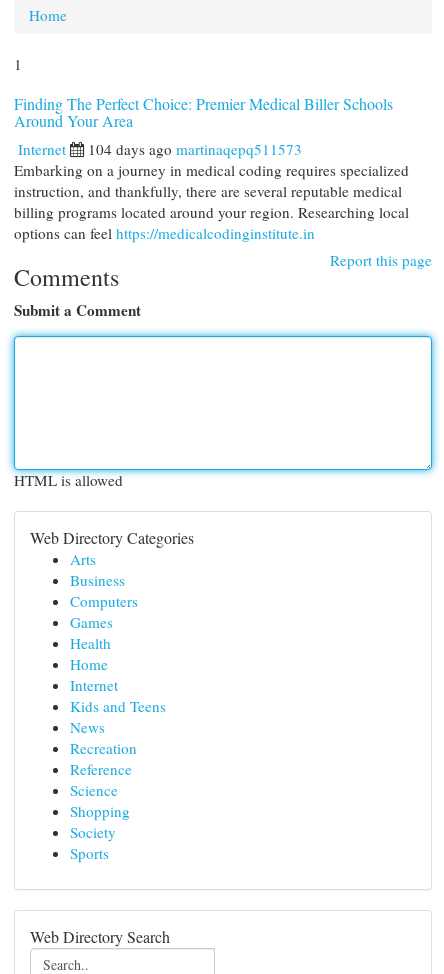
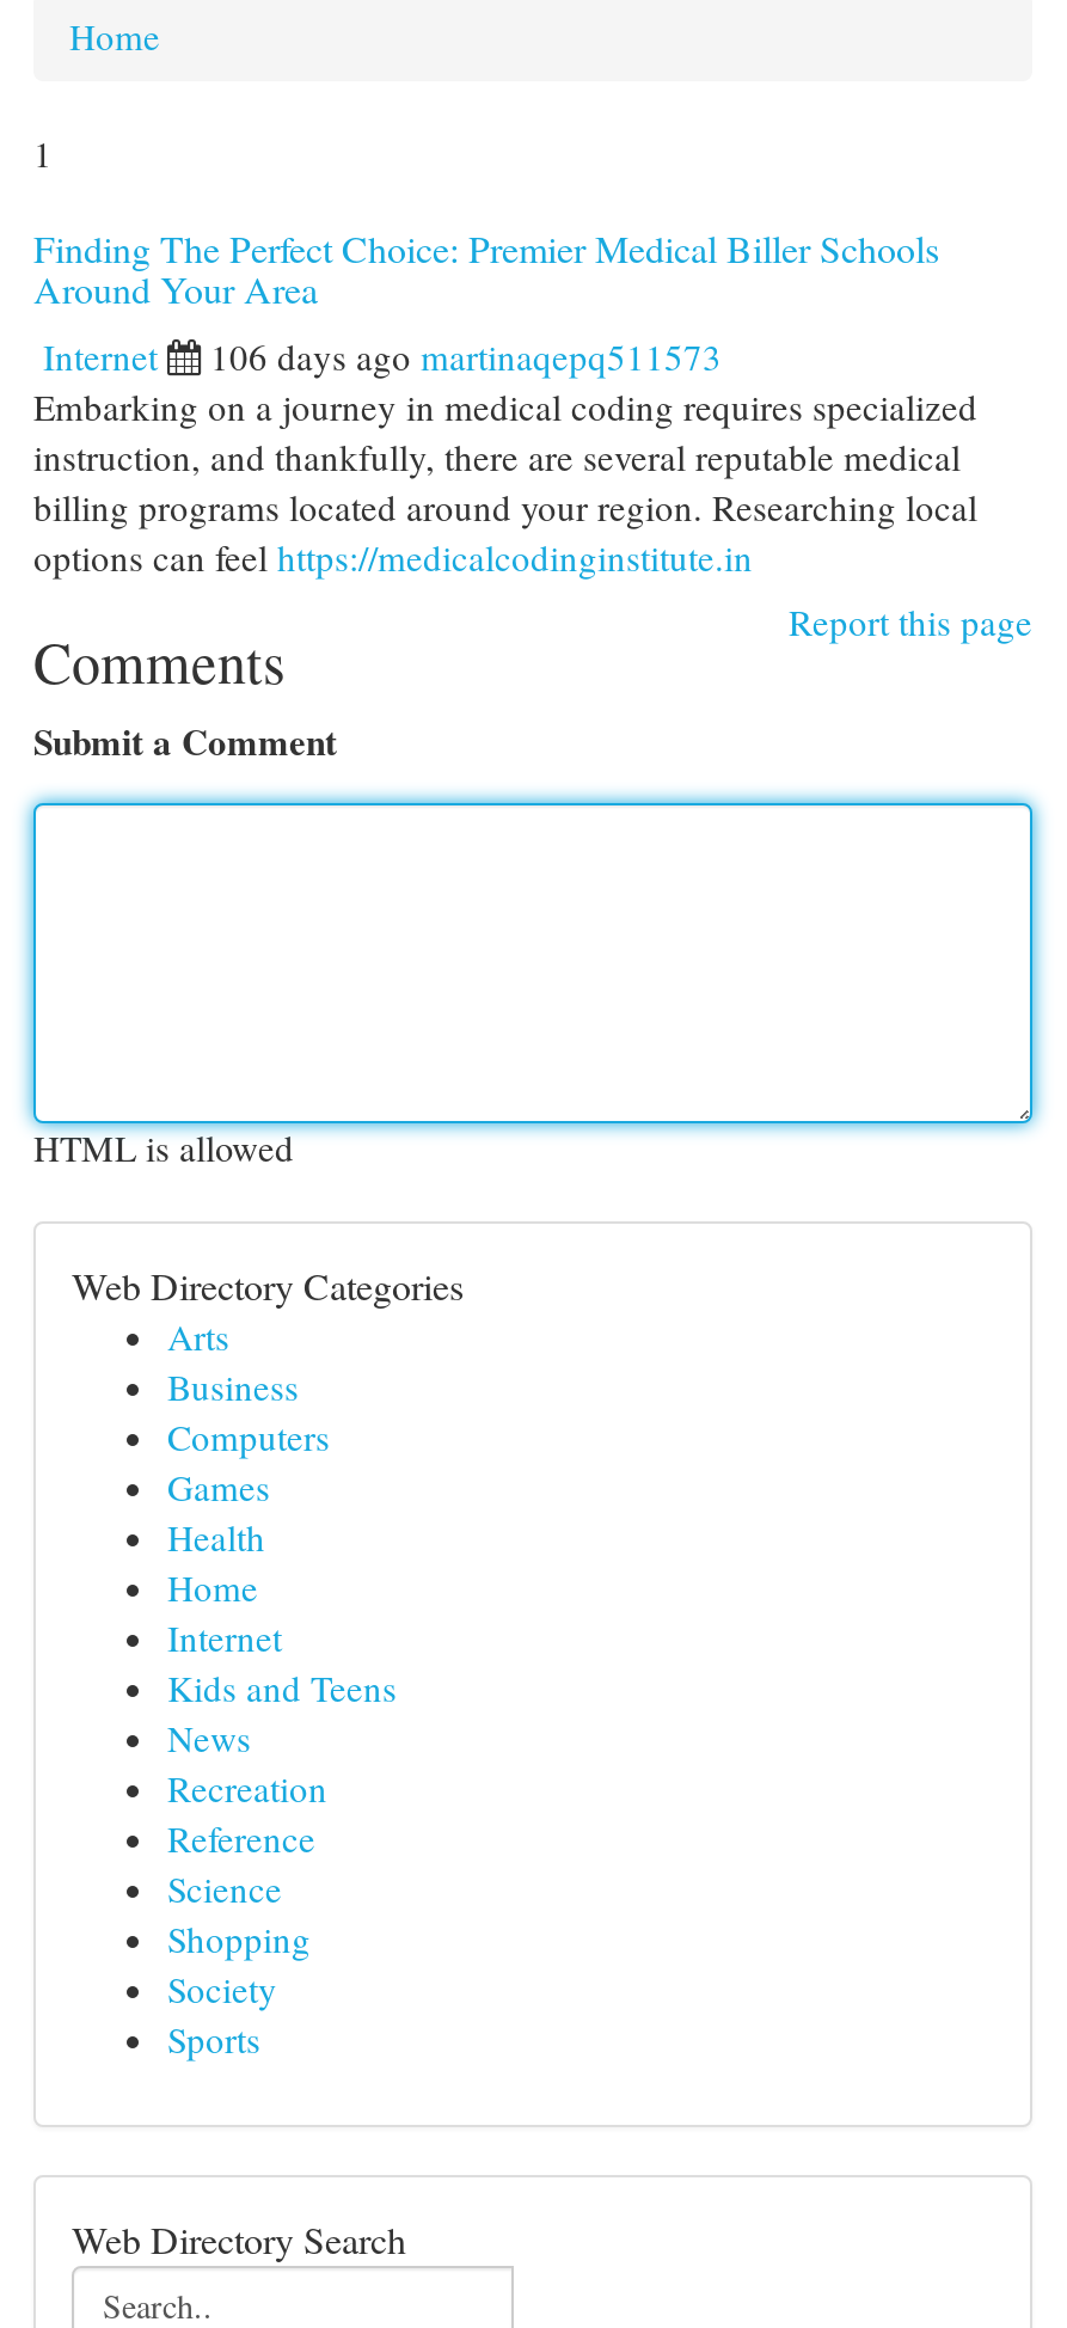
[88,139,302,159] 104 days ago martinaqepq511573 -> [210,332,722,380] 106 days ago martinaqepq511573

